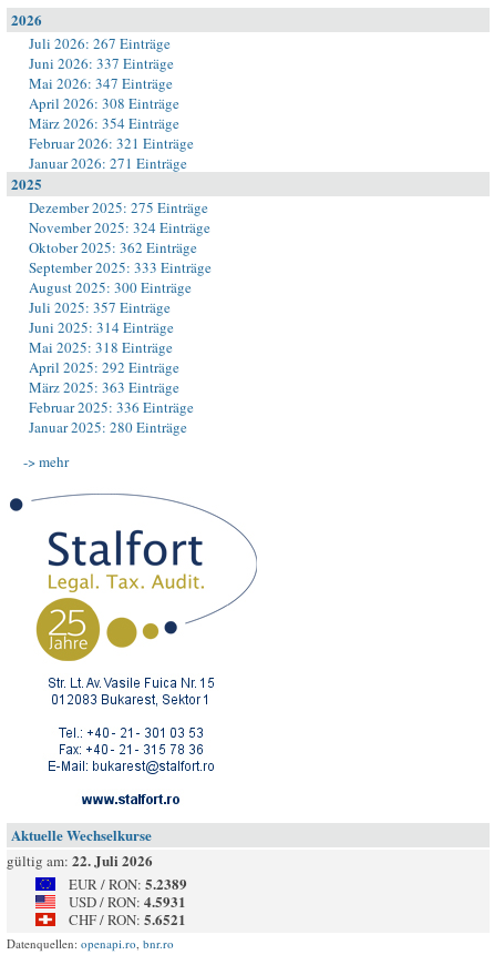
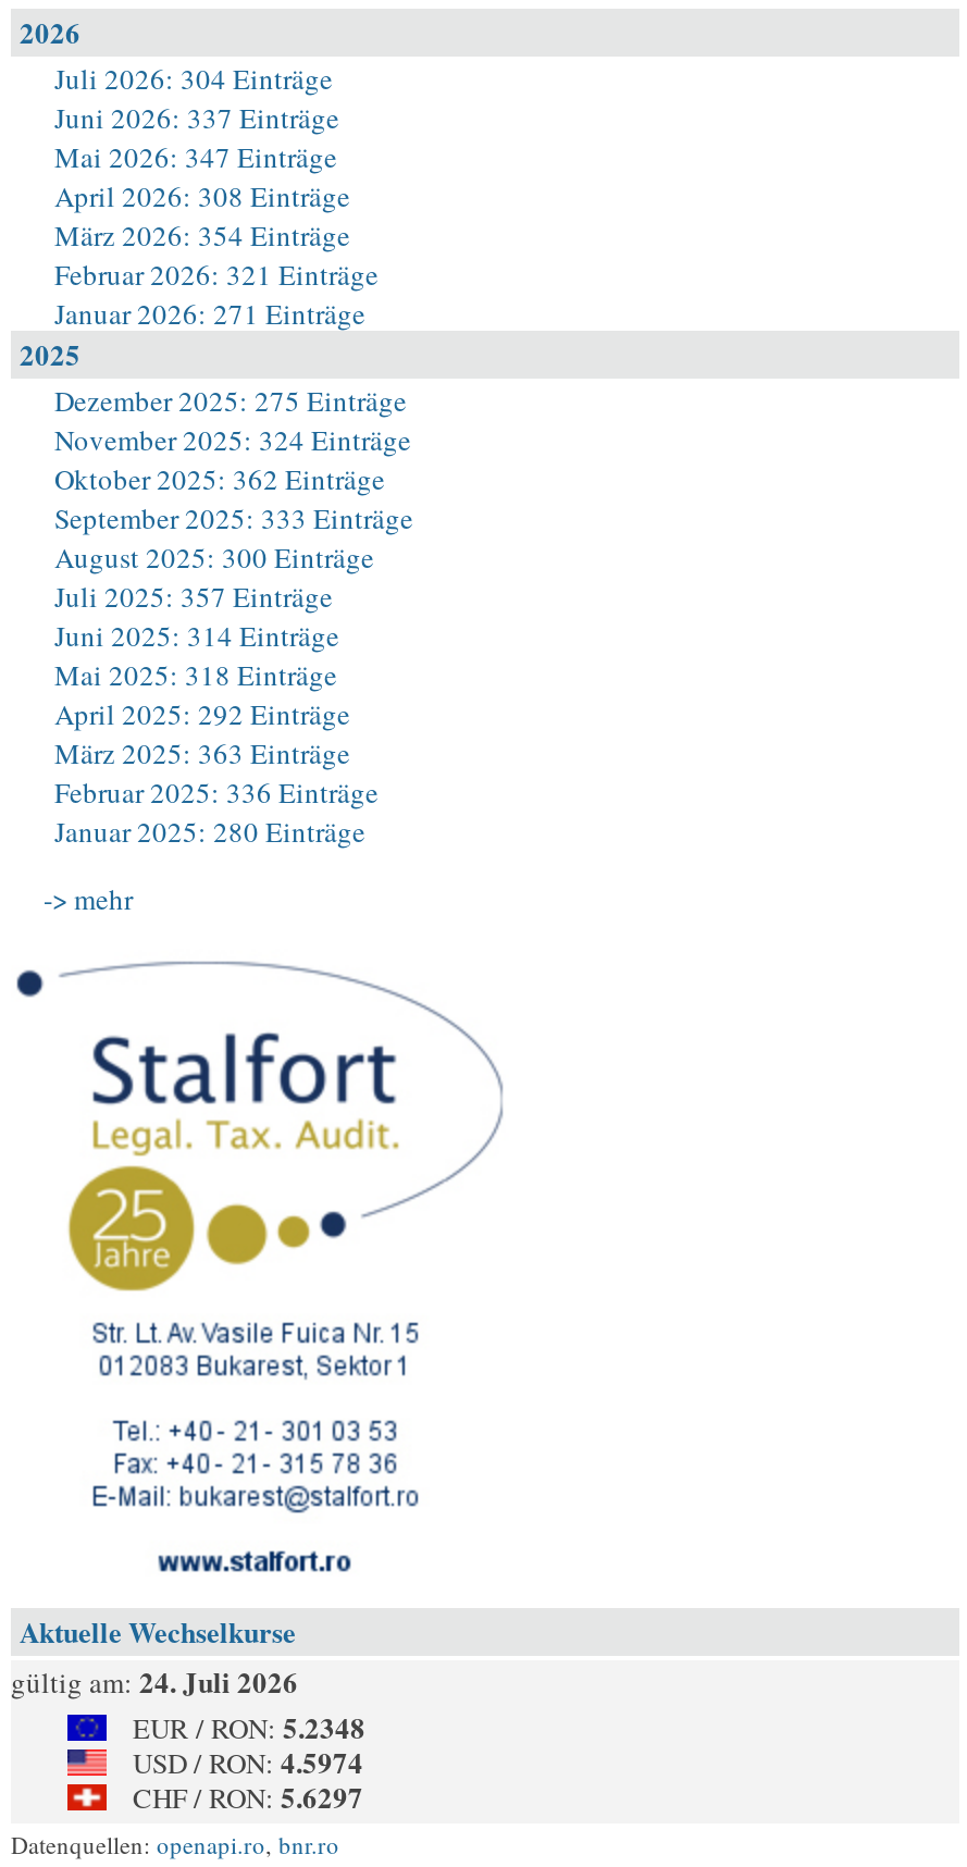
[29,33,171,53] Juli 2026: 267 Einträge -> [54,59,333,98] Juli 2026: 304 Einträge
[7,850,153,871] gültig am: 22. Juli 2026 -> [11,1660,298,1702] gültig am: 24. Juli 2026
[69,873,187,894] EUR / RON: 5.2389 -> [133,1706,365,1747] EUR / RON: 5.2348
[69,891,186,912] USD / RON: 4.5931 -> [133,1741,363,1782] USD / RON: 4.5974
[69,908,186,929] CHF / RON: 5.6521 -> [133,1776,363,1817] CHF / RON: 5.6297

